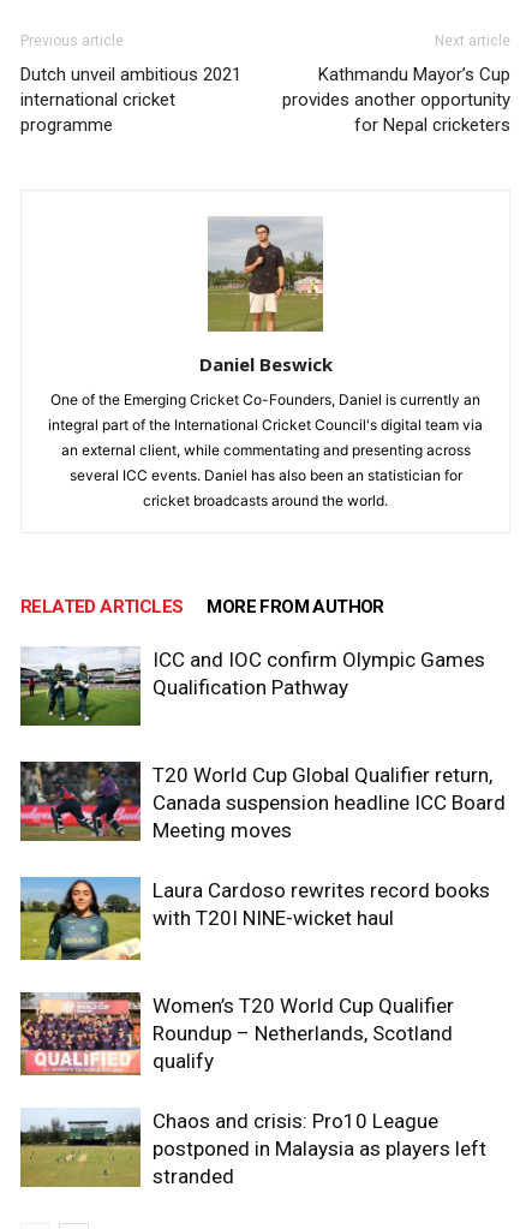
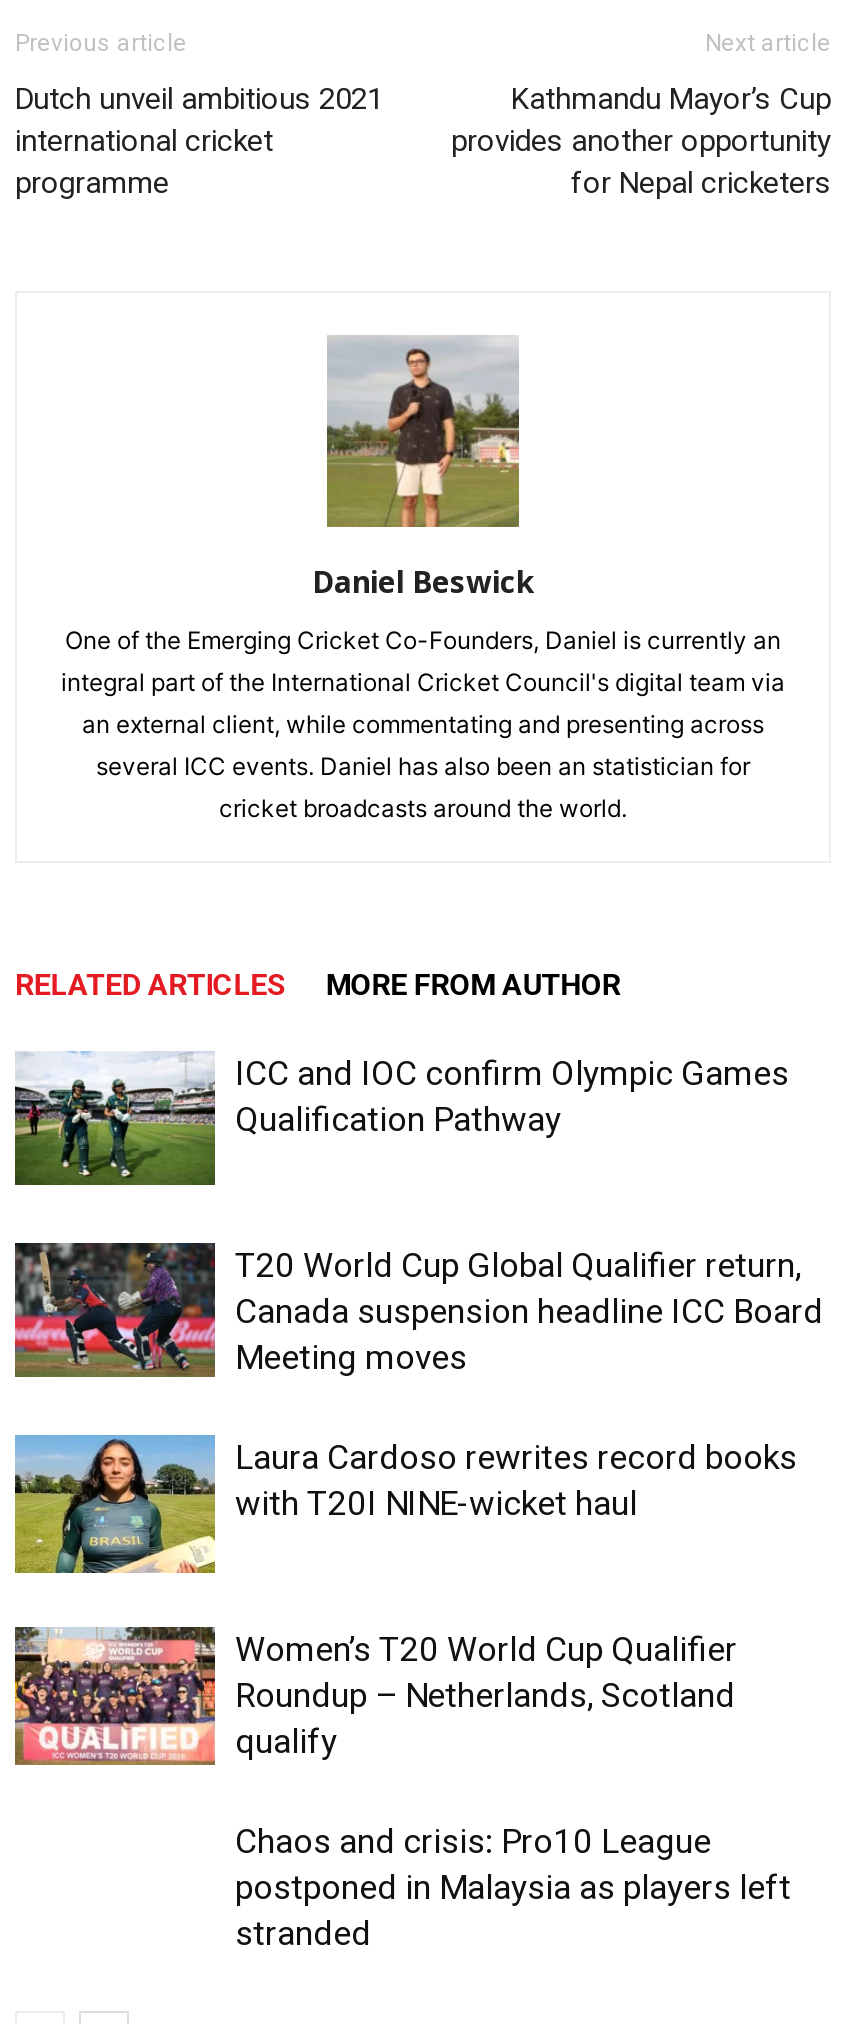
[19,1108,142,1188] [image] -> none

